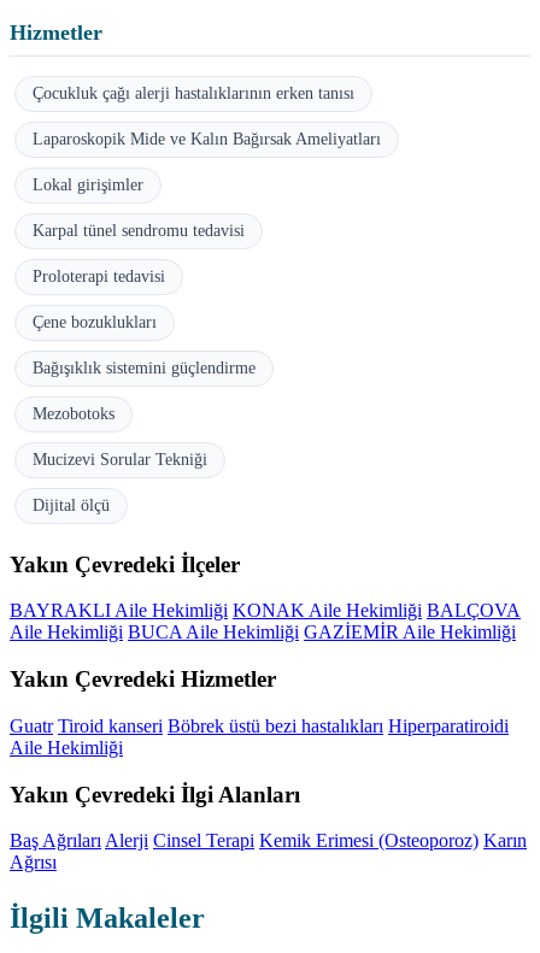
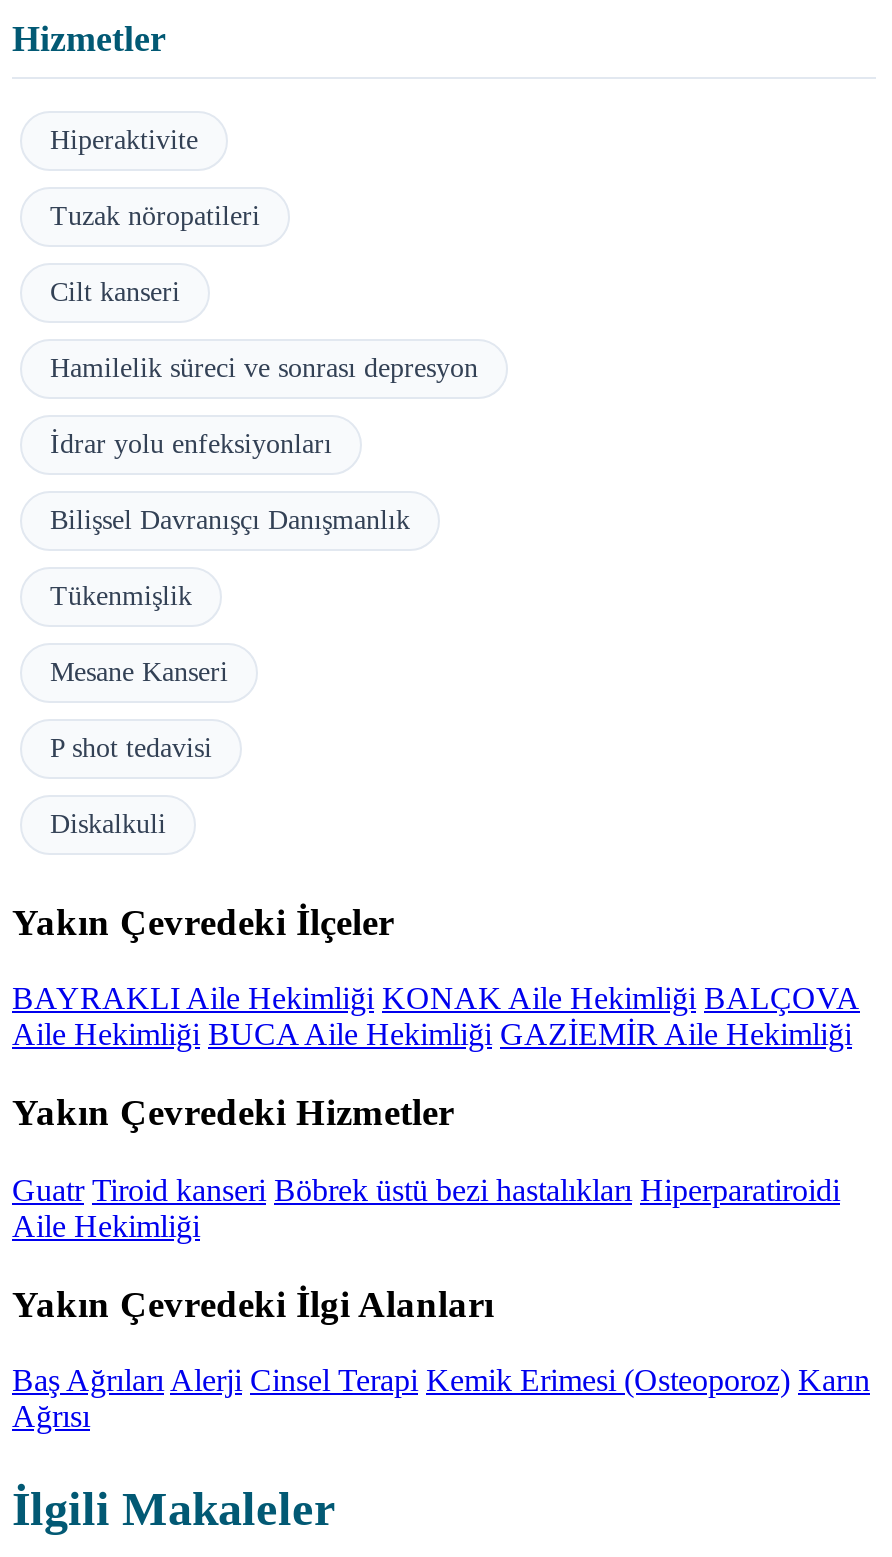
[33,84,354,102] Çocukluk çağı alerji hastalıklarının erken tanısı -> [50,125,198,155] Hiperaktivite
[33,130,381,148] Laparoskopik Mide ve Kalın Bağırsak Ameliyatları -> [50,201,260,231] Tuzak nöropatileri
[33,176,143,194] Lokal girişimler -> [50,277,180,307] Cilt kanseri
[33,222,245,240] Karpal tünel sendromu tedavisi -> [50,353,478,383] Hamilelik süreci ve sonrası depresyon
[33,267,165,286] Proloterapi tedavisi -> [50,429,332,459] İdrar yolu enfeksiyonları
[33,313,157,331] Çene bozuklukları -> [50,505,410,535] Bilişsel Davranışçı Danışmanlık
[33,359,256,377] Bağışıklık sistemini güçlendirme -> [50,581,192,611] Tükenmişlik
[33,405,115,423] Mezobotoks -> [50,657,228,687] Mesane Kanseri
[33,451,207,469] Mucizevi Sorular Tekniği -> [50,733,212,763] P shot tedavisi
[33,496,110,514] Dijital ölçü -> [50,809,166,839] Diskalkuli

